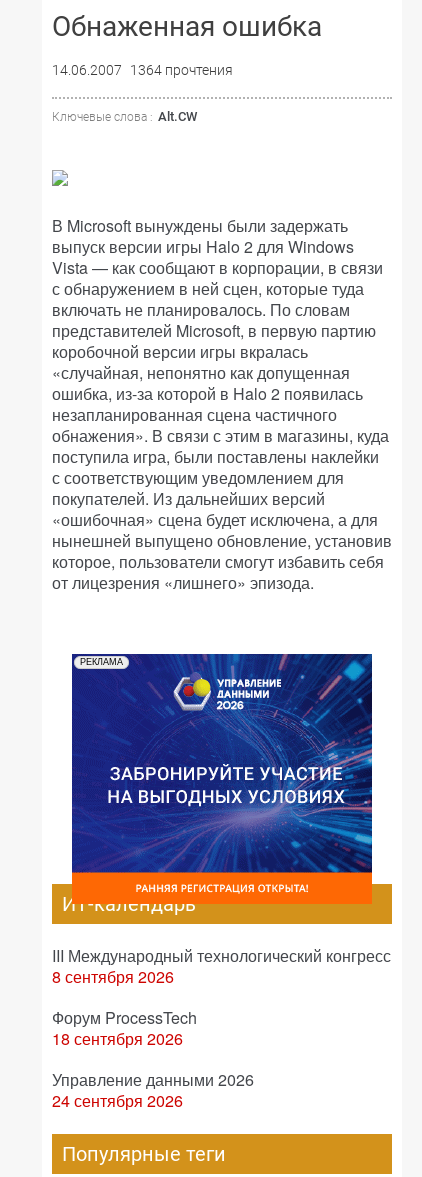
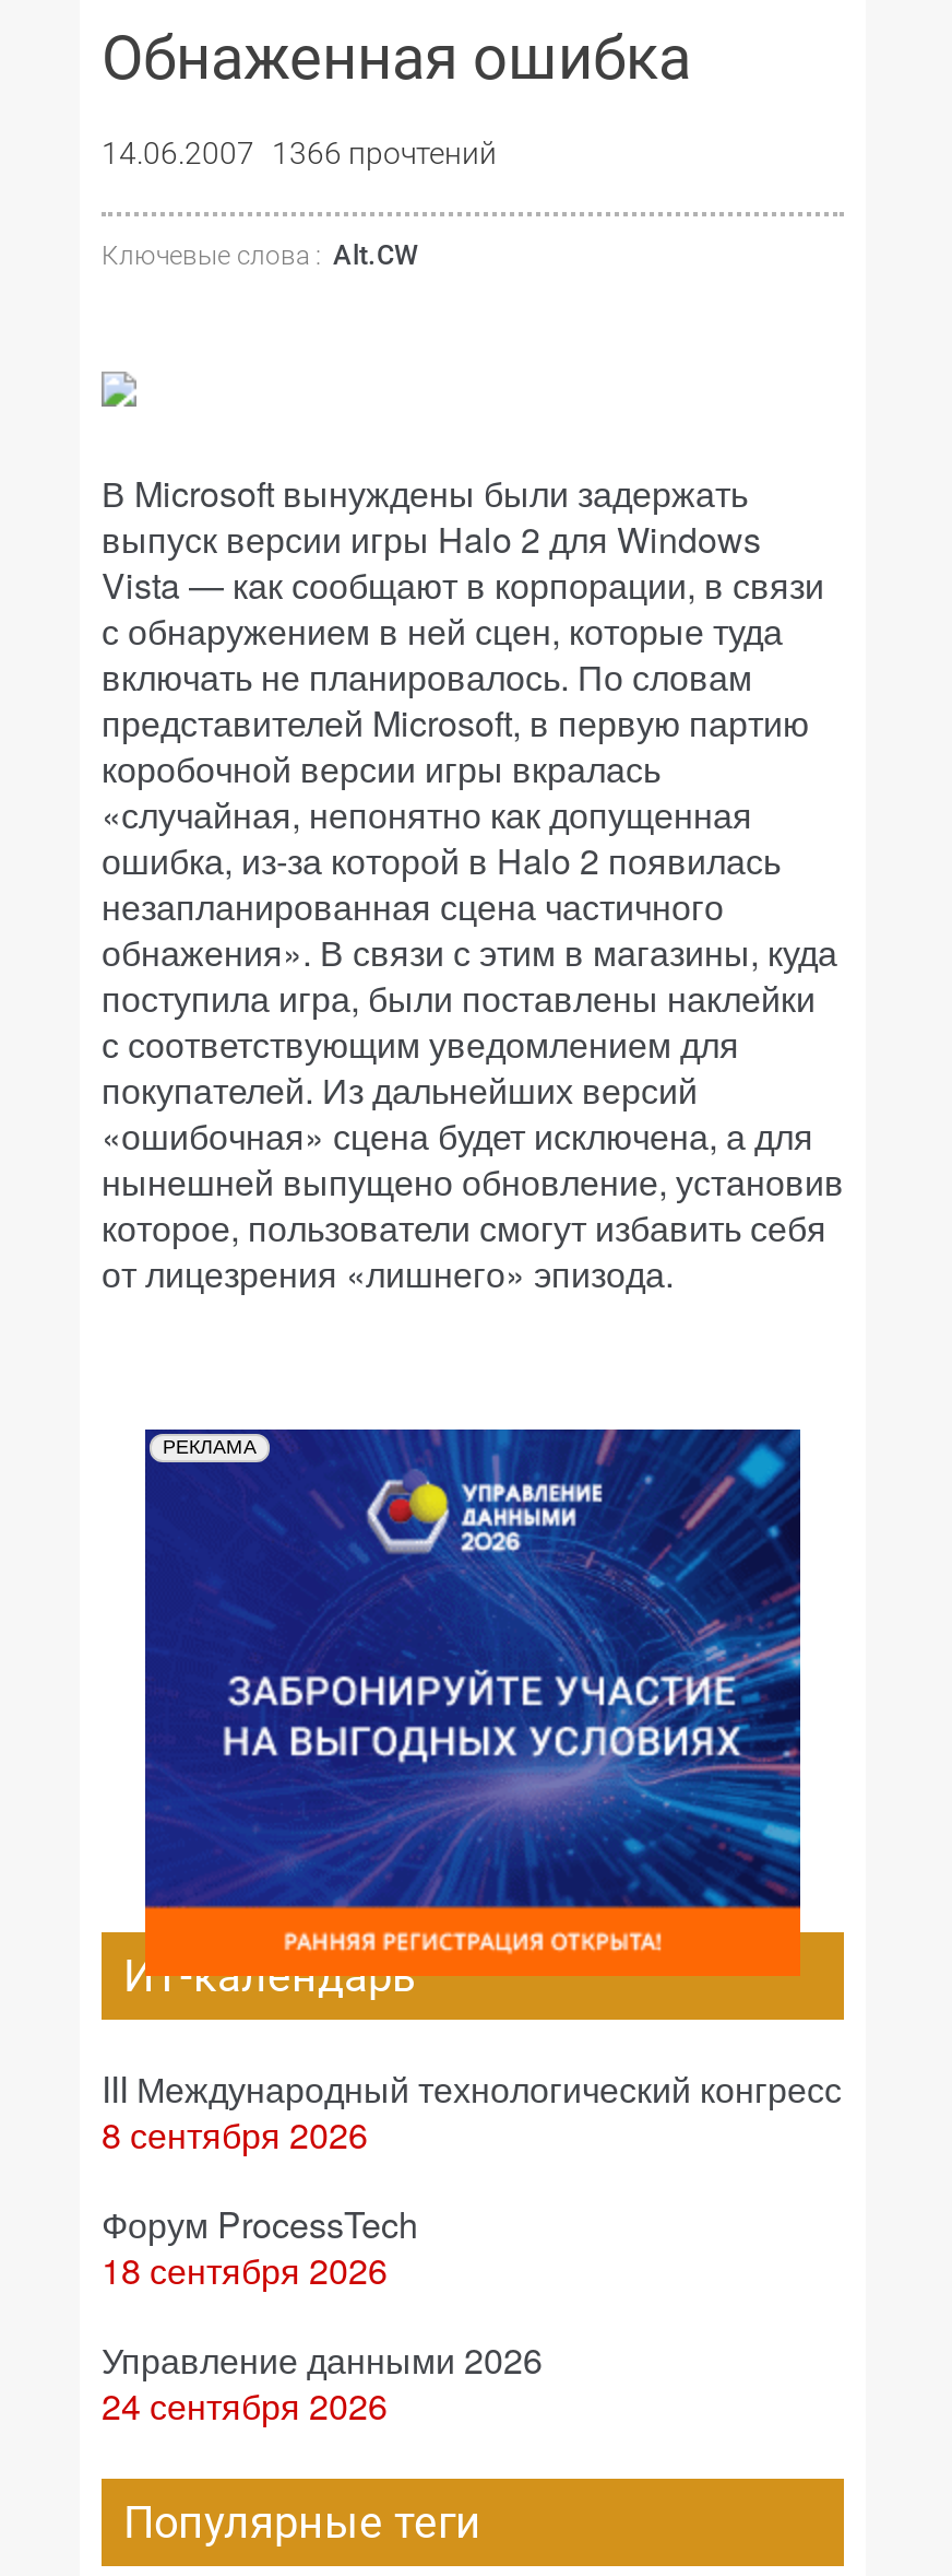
[52,62,233,78] 14.06.2007 1364 прочтения -> [102,136,497,170] 14.06.2007 1366 прочтений

